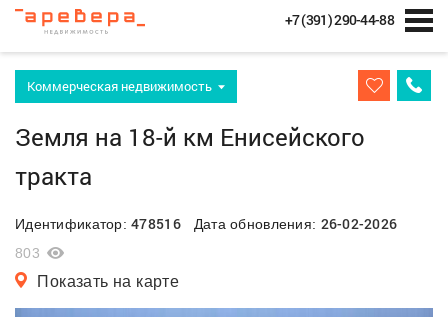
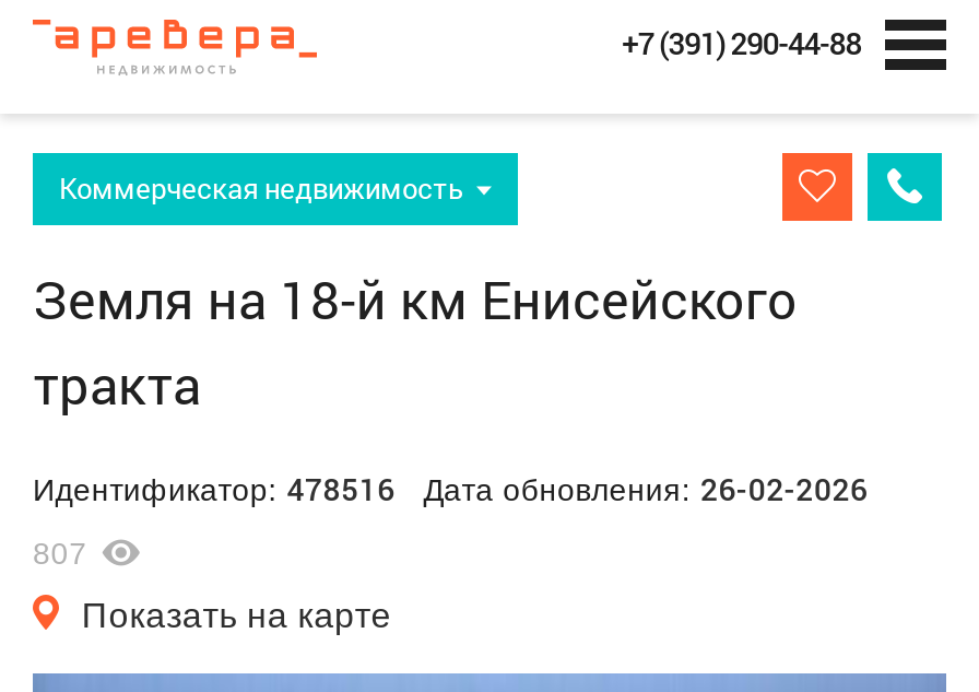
[15,245,40,261] 803 -> [33,536,87,571] 807

